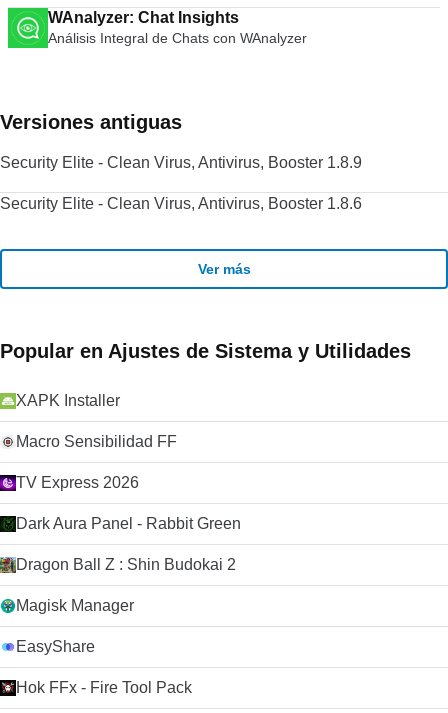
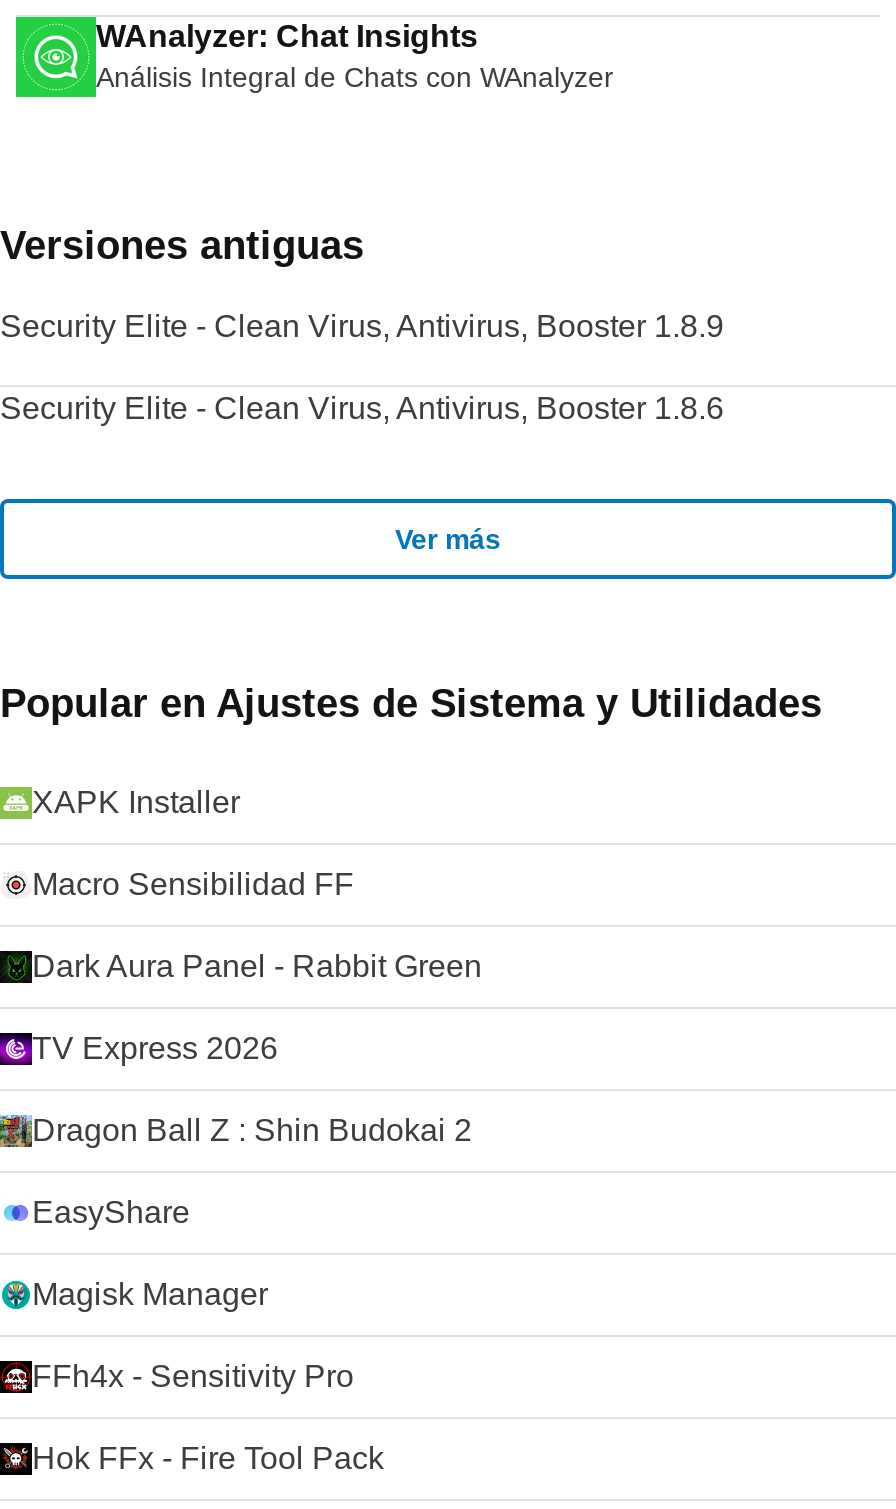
moved [16,515,241,532] -> [32,949,482,983]: Dark Aura Panel - Rabbit Green
none -> [32,1359,354,1393] FFh4x - Sensitivity Pro
moved [16,638,95,655] -> [32,1195,190,1229]: EasyShare

